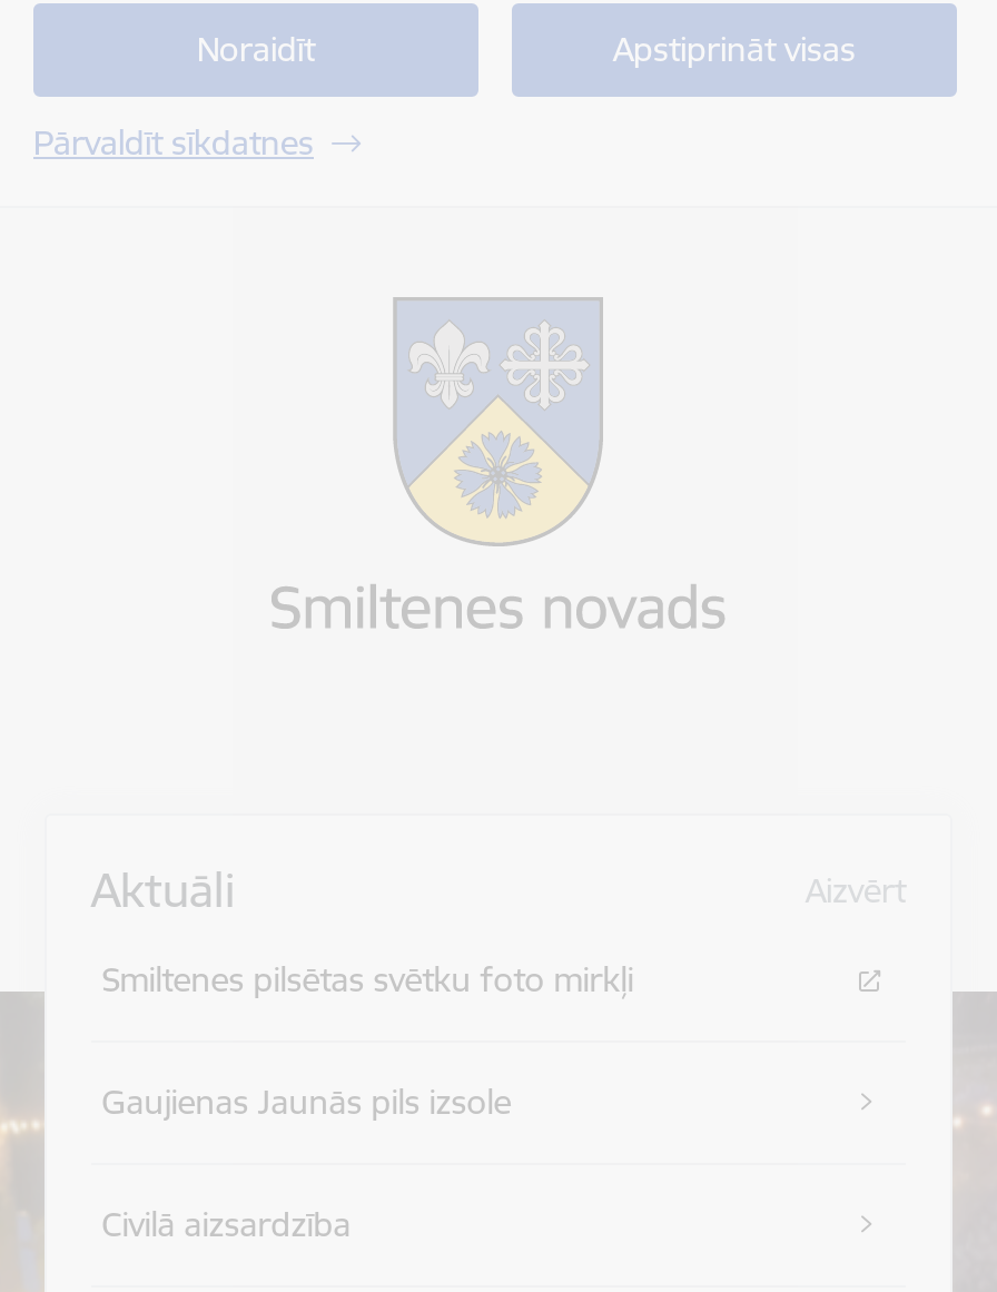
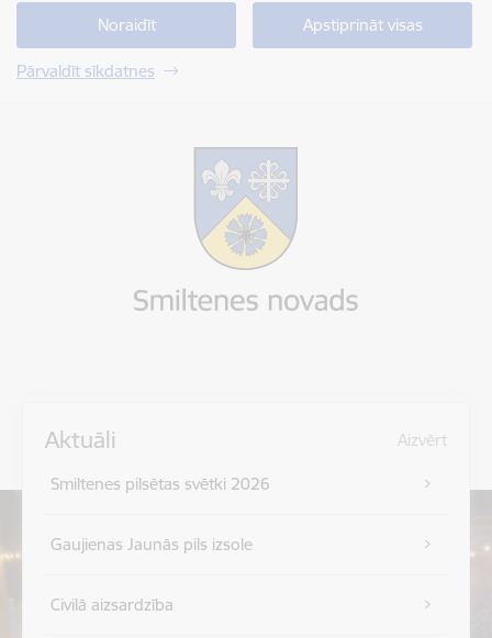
[102,958,634,1000] Smiltenes pilsētas svētku foto mirkļi -> [50,473,270,494] Smiltenes pilsētas svētki 2026

